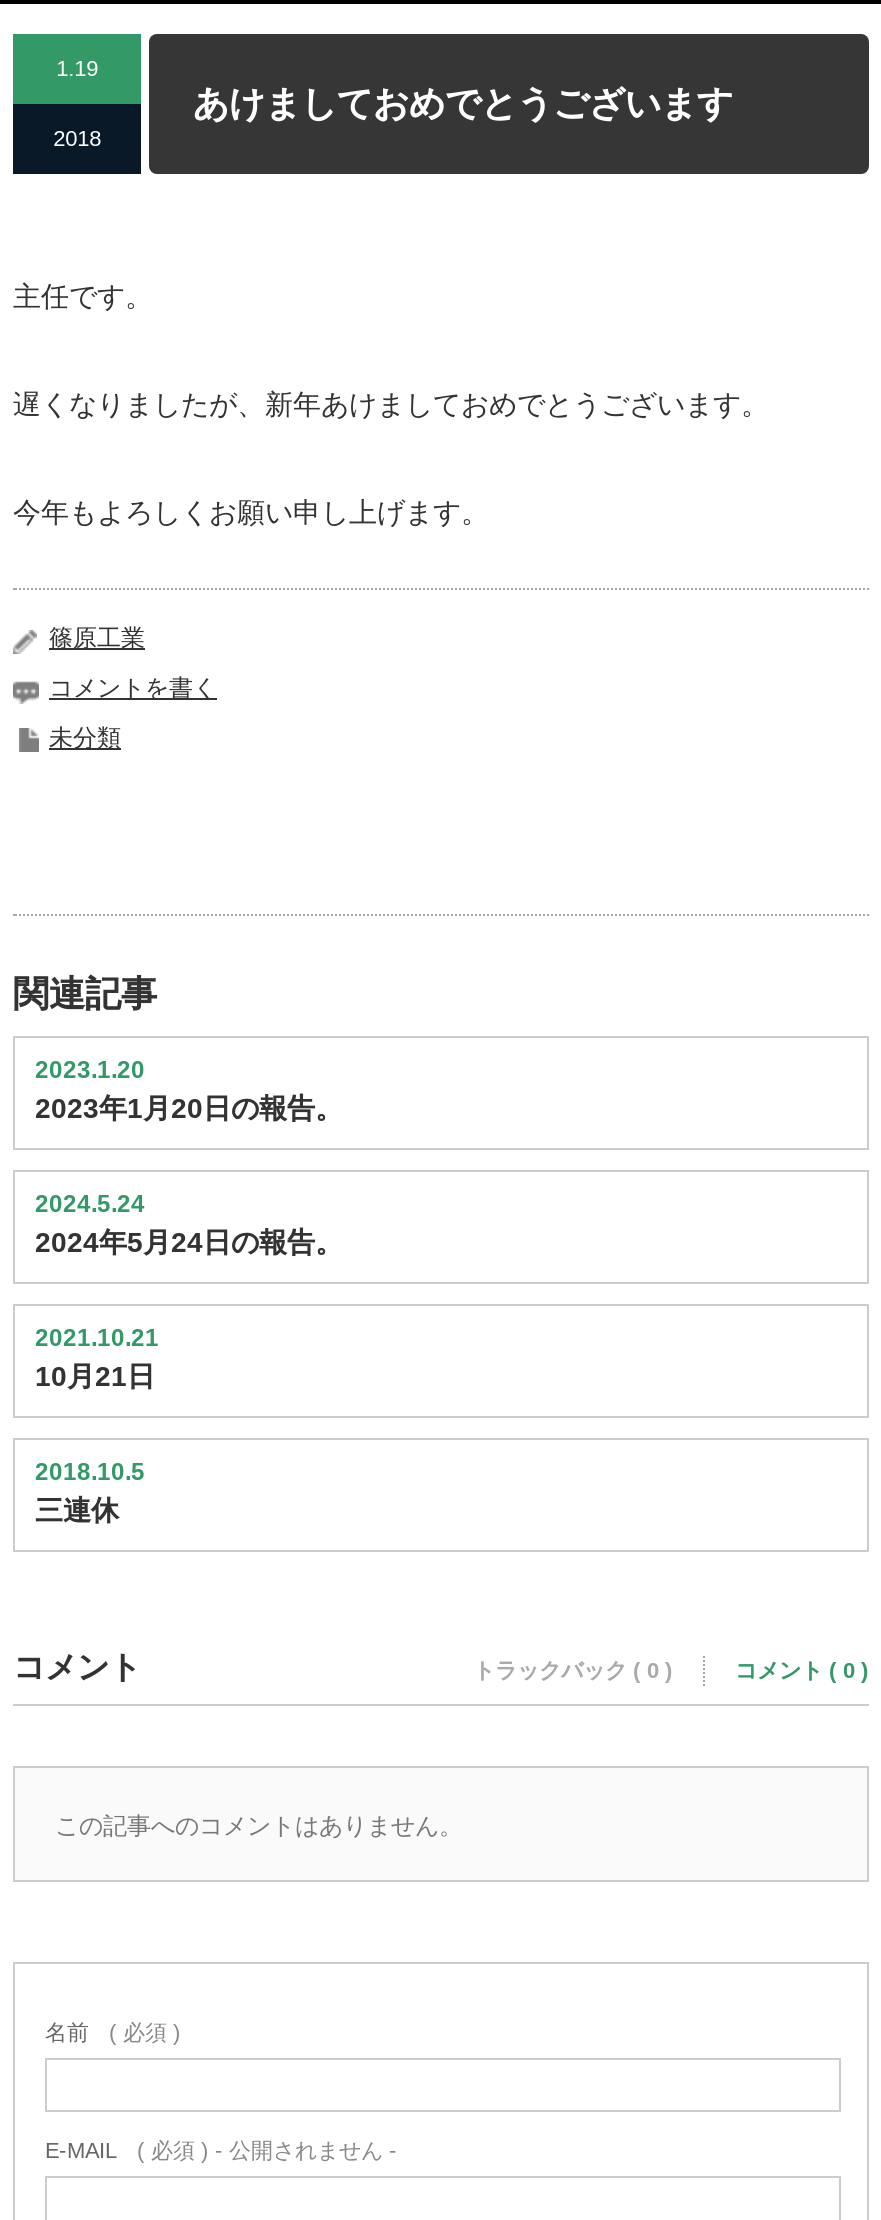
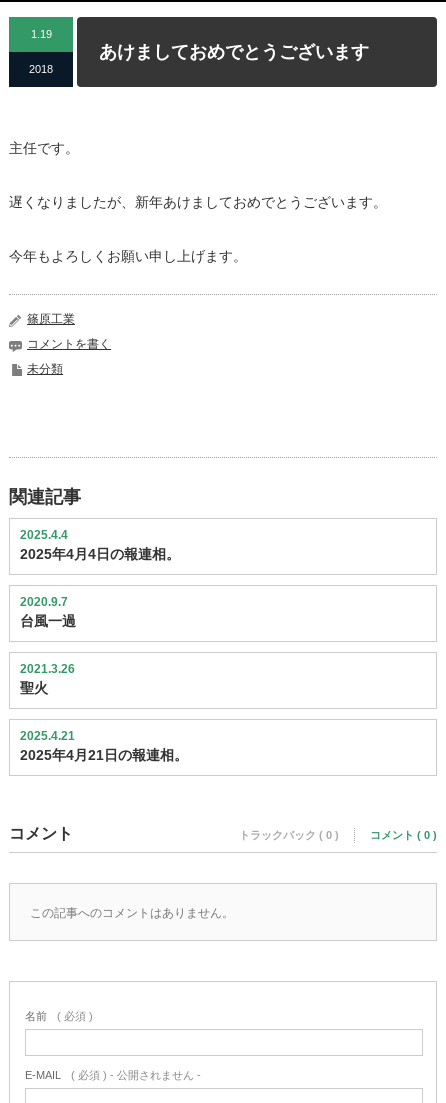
[35,1056,343,1124] 2023.1.20 | 2023年1月20日の報告。 -> [20,528,180,562] 2025.4.4 | 2025年4月4日の報連相。
[35,1190,343,1258] 2024.5.24 | 2024年5月24日の報告。 -> [20,595,76,629] 2020.9.7 | 台風一過
[35,1324,159,1392] 2021.10.21 | 10月21日 -> [20,662,75,696] 2021.3.26 | 聖火
[35,1458,145,1526] 2018.10.5 | 三連休 -> [20,729,188,763] 2025.4.21 | 2025年4月21日の報連相。

